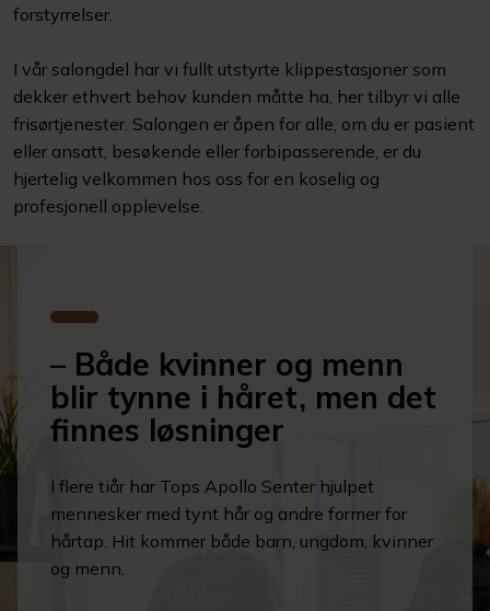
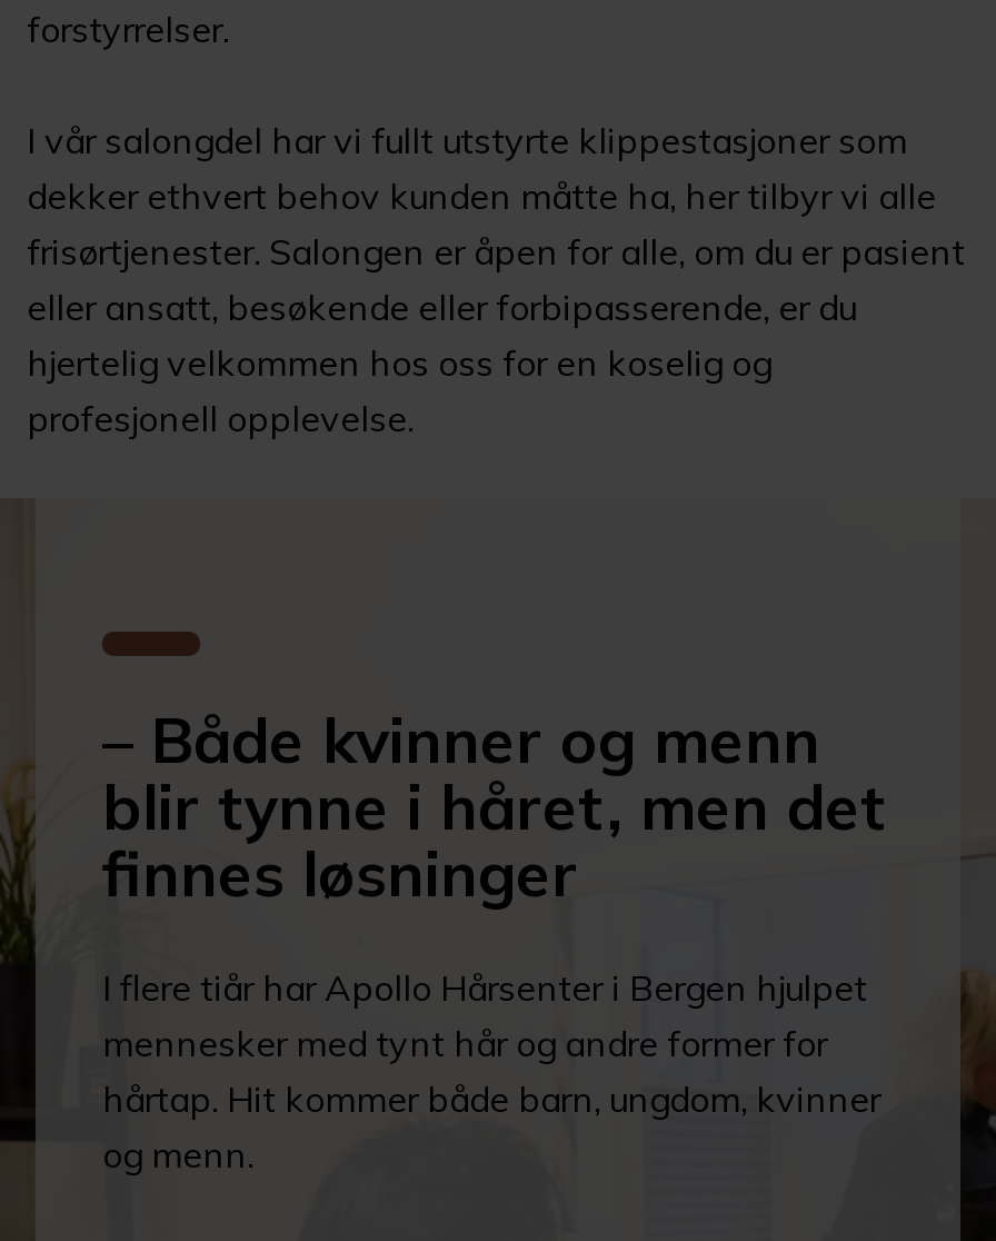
[50,475,374,497] I flere tiår har Tops Apollo Senter hjulpet -> [102,965,867,1009] I flere tiår har Apollo Hårsenter i Bergen hjulpet

